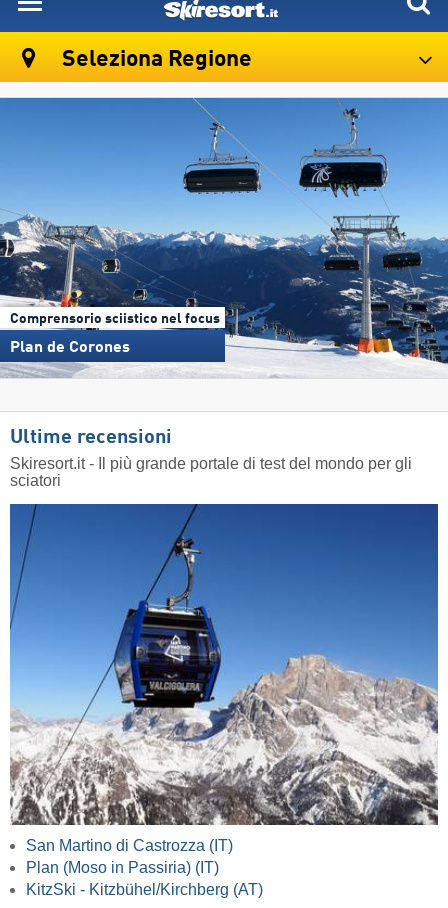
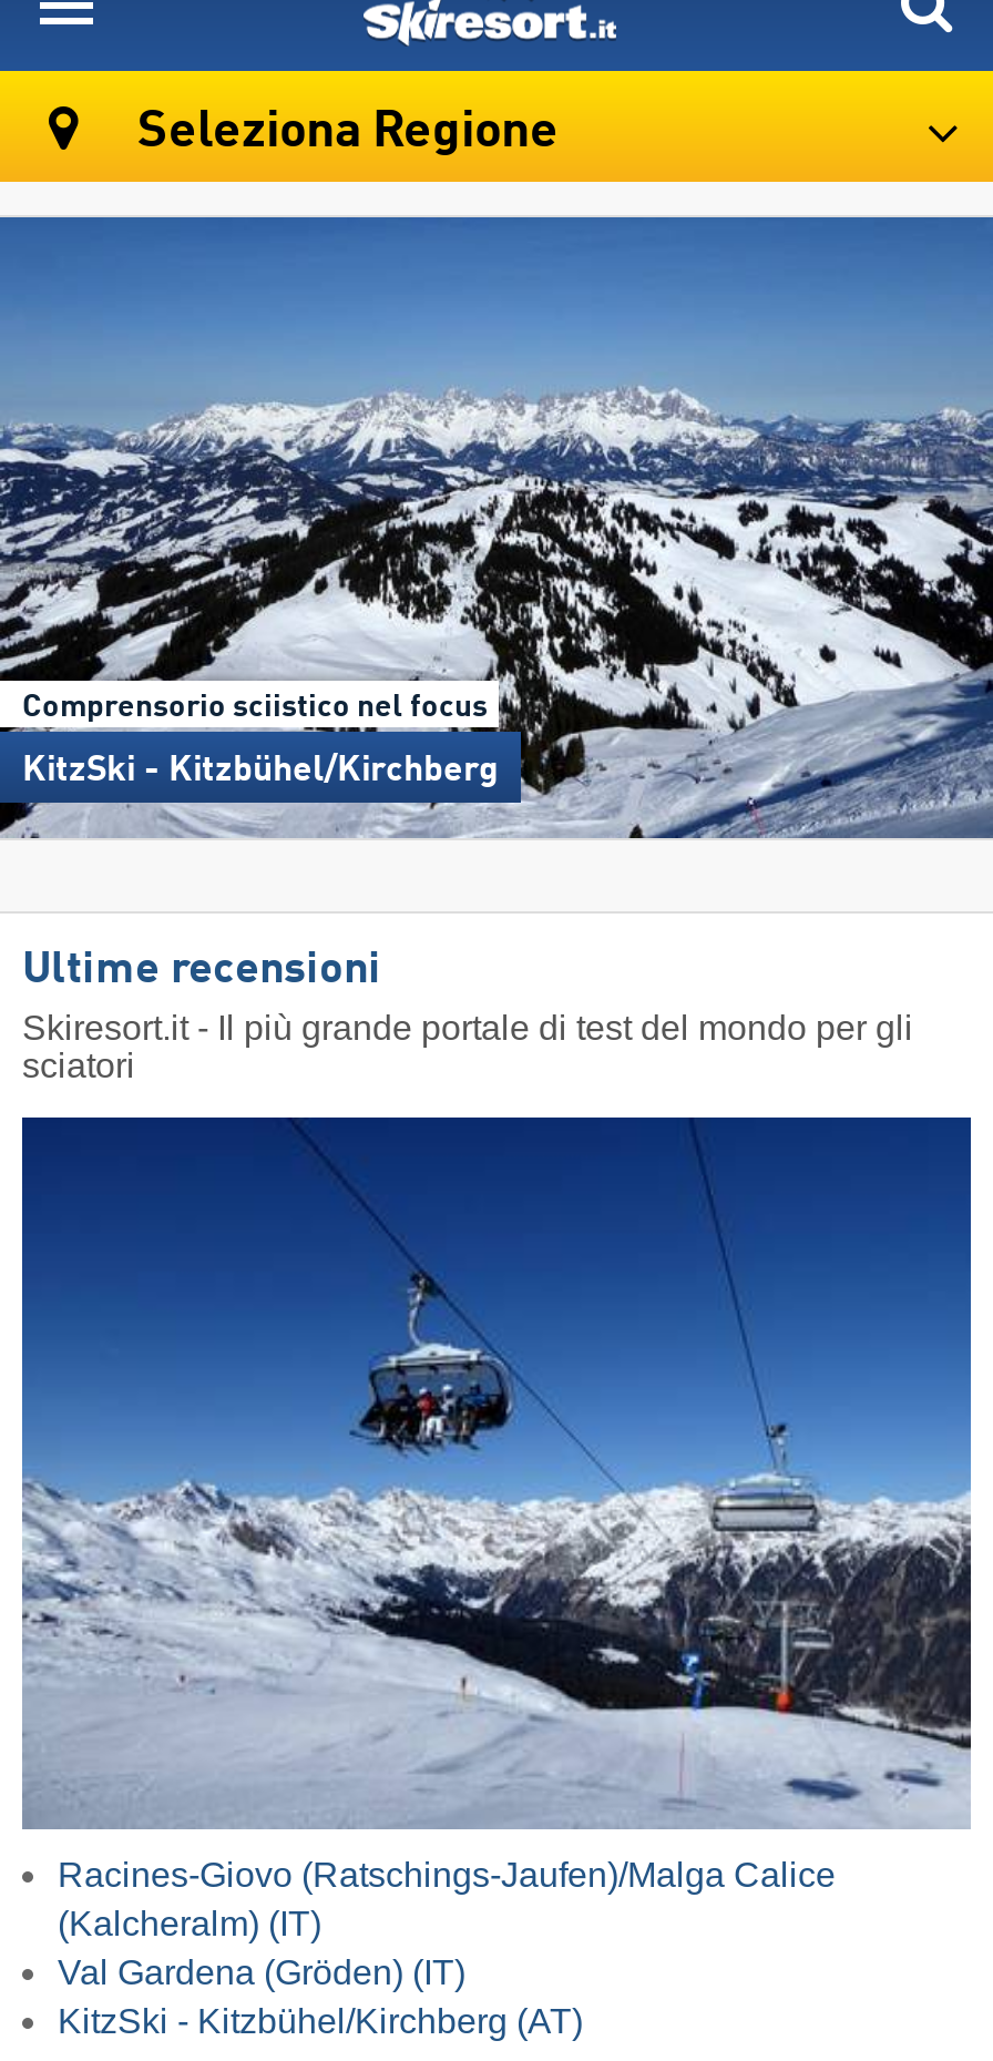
[3,100,445,378] [image] | Plan de Corones -> [7,220,986,840] [image] | KitzSki - Kitzbühel/Kirchberg
[10,504,439,876] [image] | San Martino di Castrozza (IT) | Plan (Moso in Passiria) (IT) -> [22,1118,973,1992] [image] | Racines-Giovo (Ratschings-Jaufen)/Malga Calice | (Kalcheralm) (IT) | Val Gardena (Gröden) (IT)

